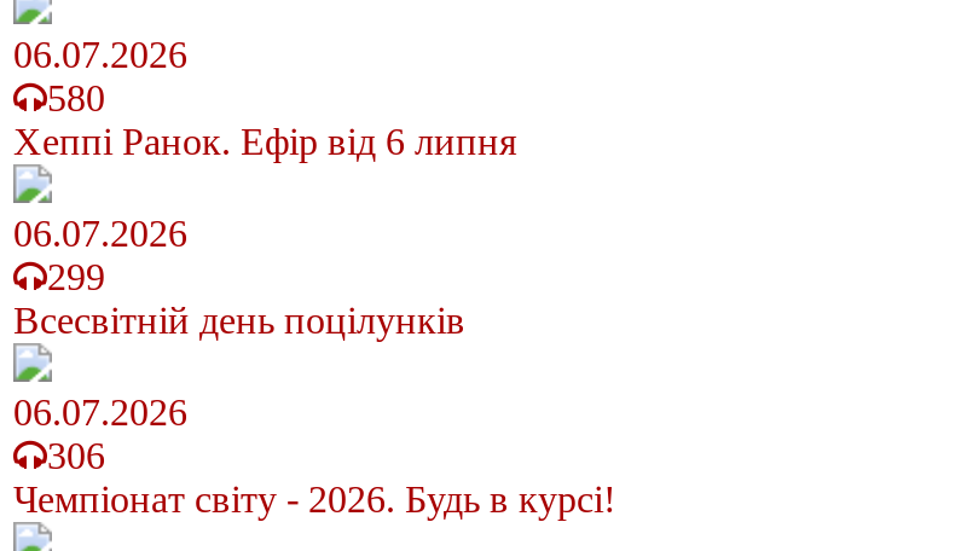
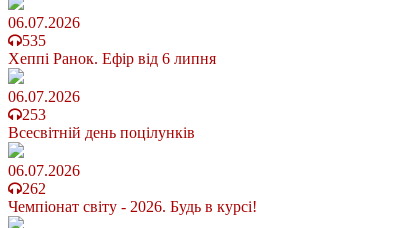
[47,77,105,118] 580 -> [22,32,46,49] 535
[47,256,105,297] 299 -> [22,106,46,123] 253
[47,435,105,476] 306 -> [22,180,46,197] 262

